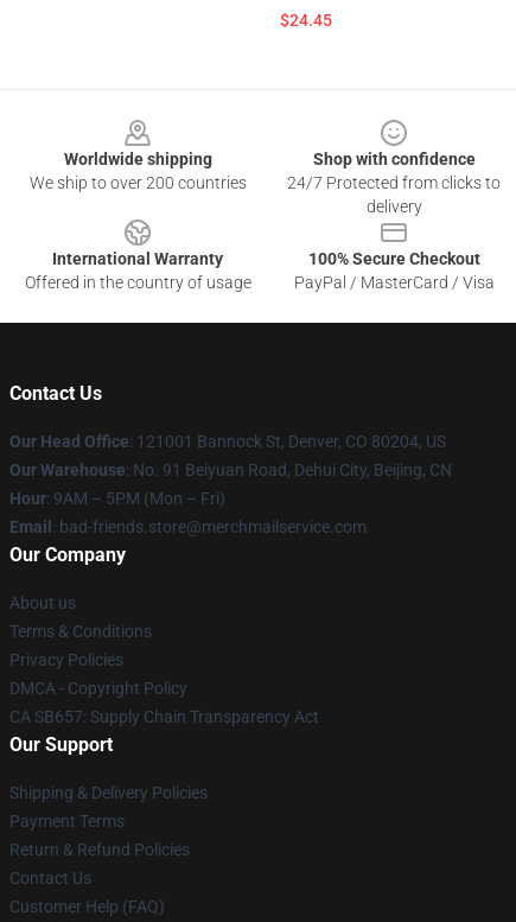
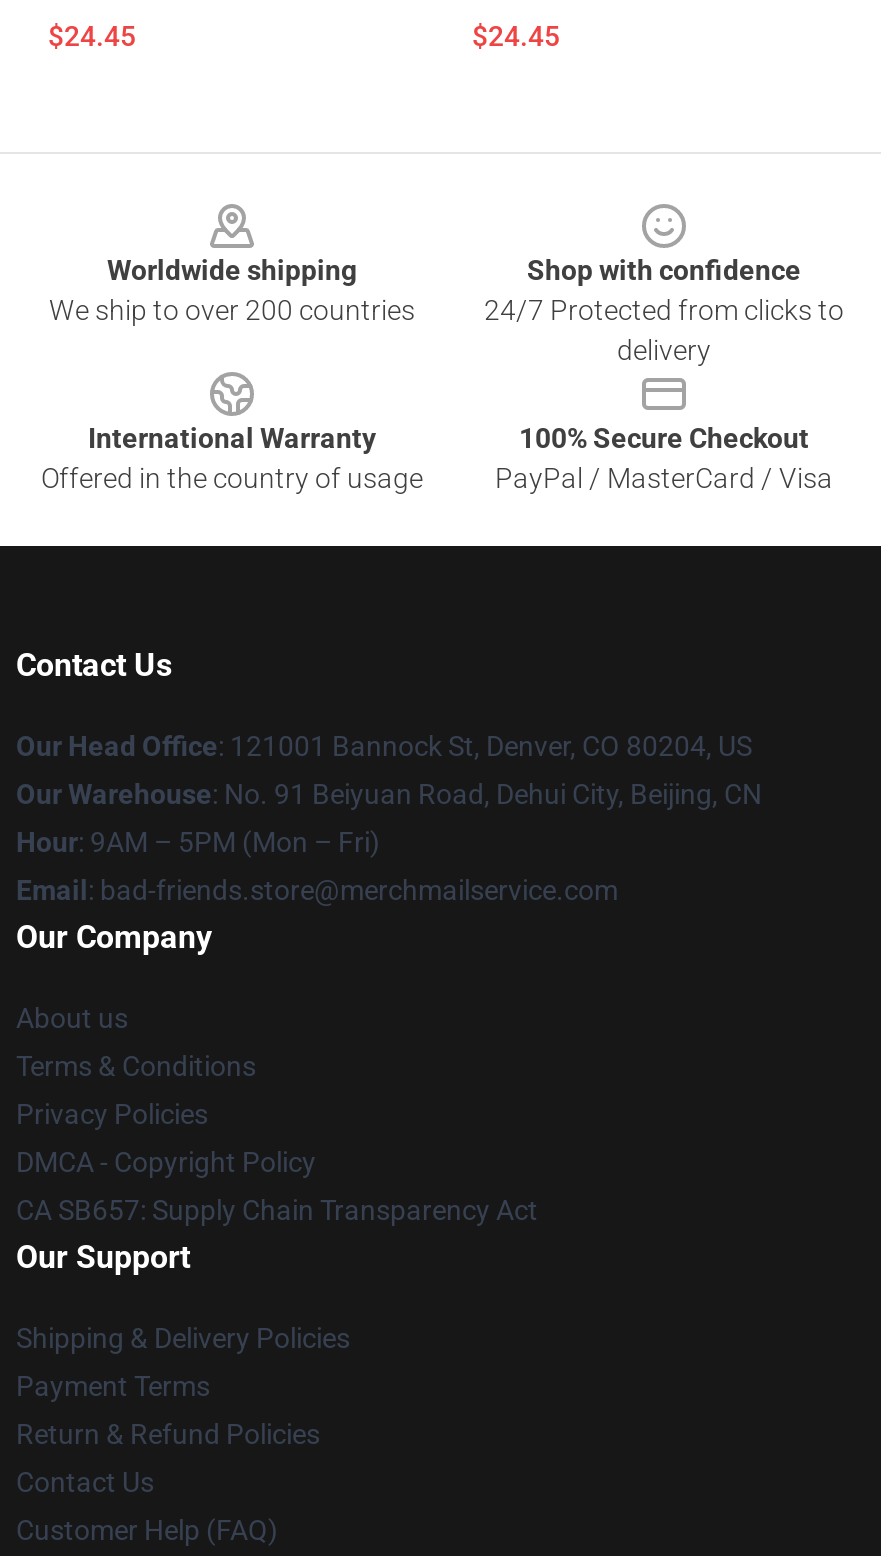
none -> [48,20,136,52] $24.45

